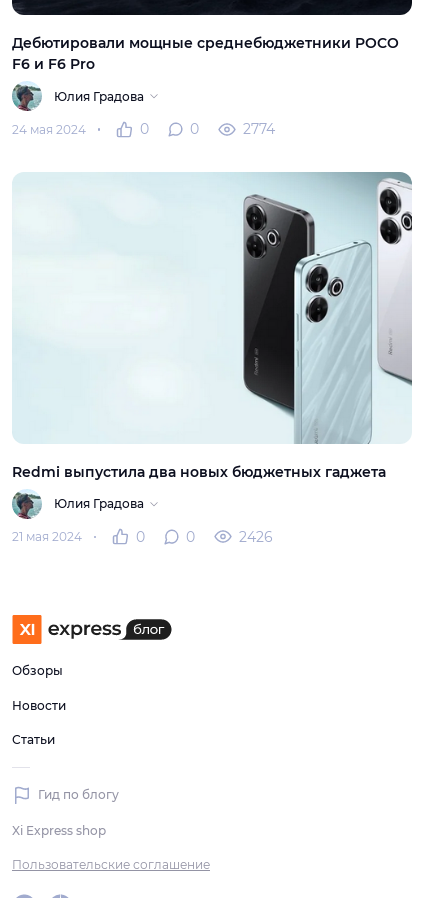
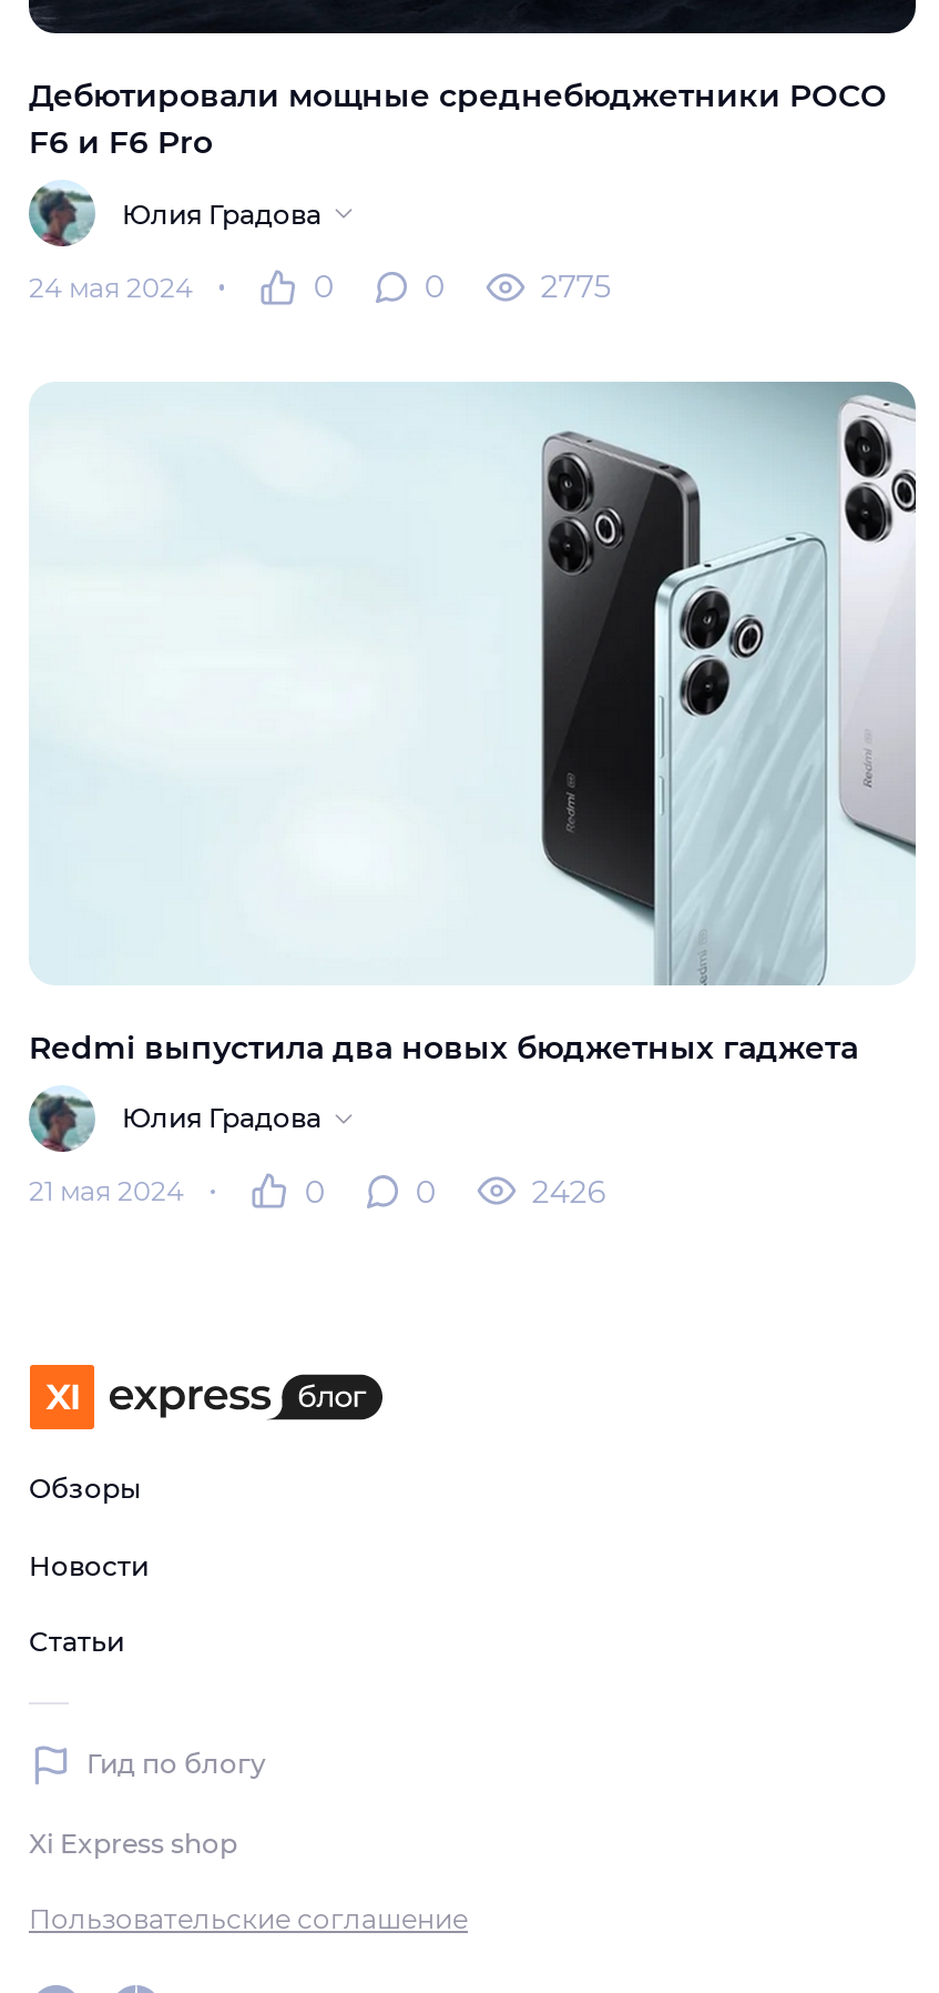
[243,120,275,138] 2774 -> [541,267,612,307] 2775

